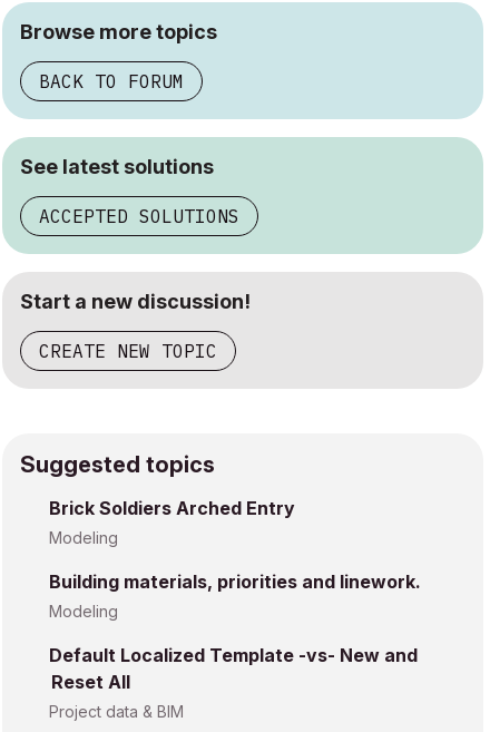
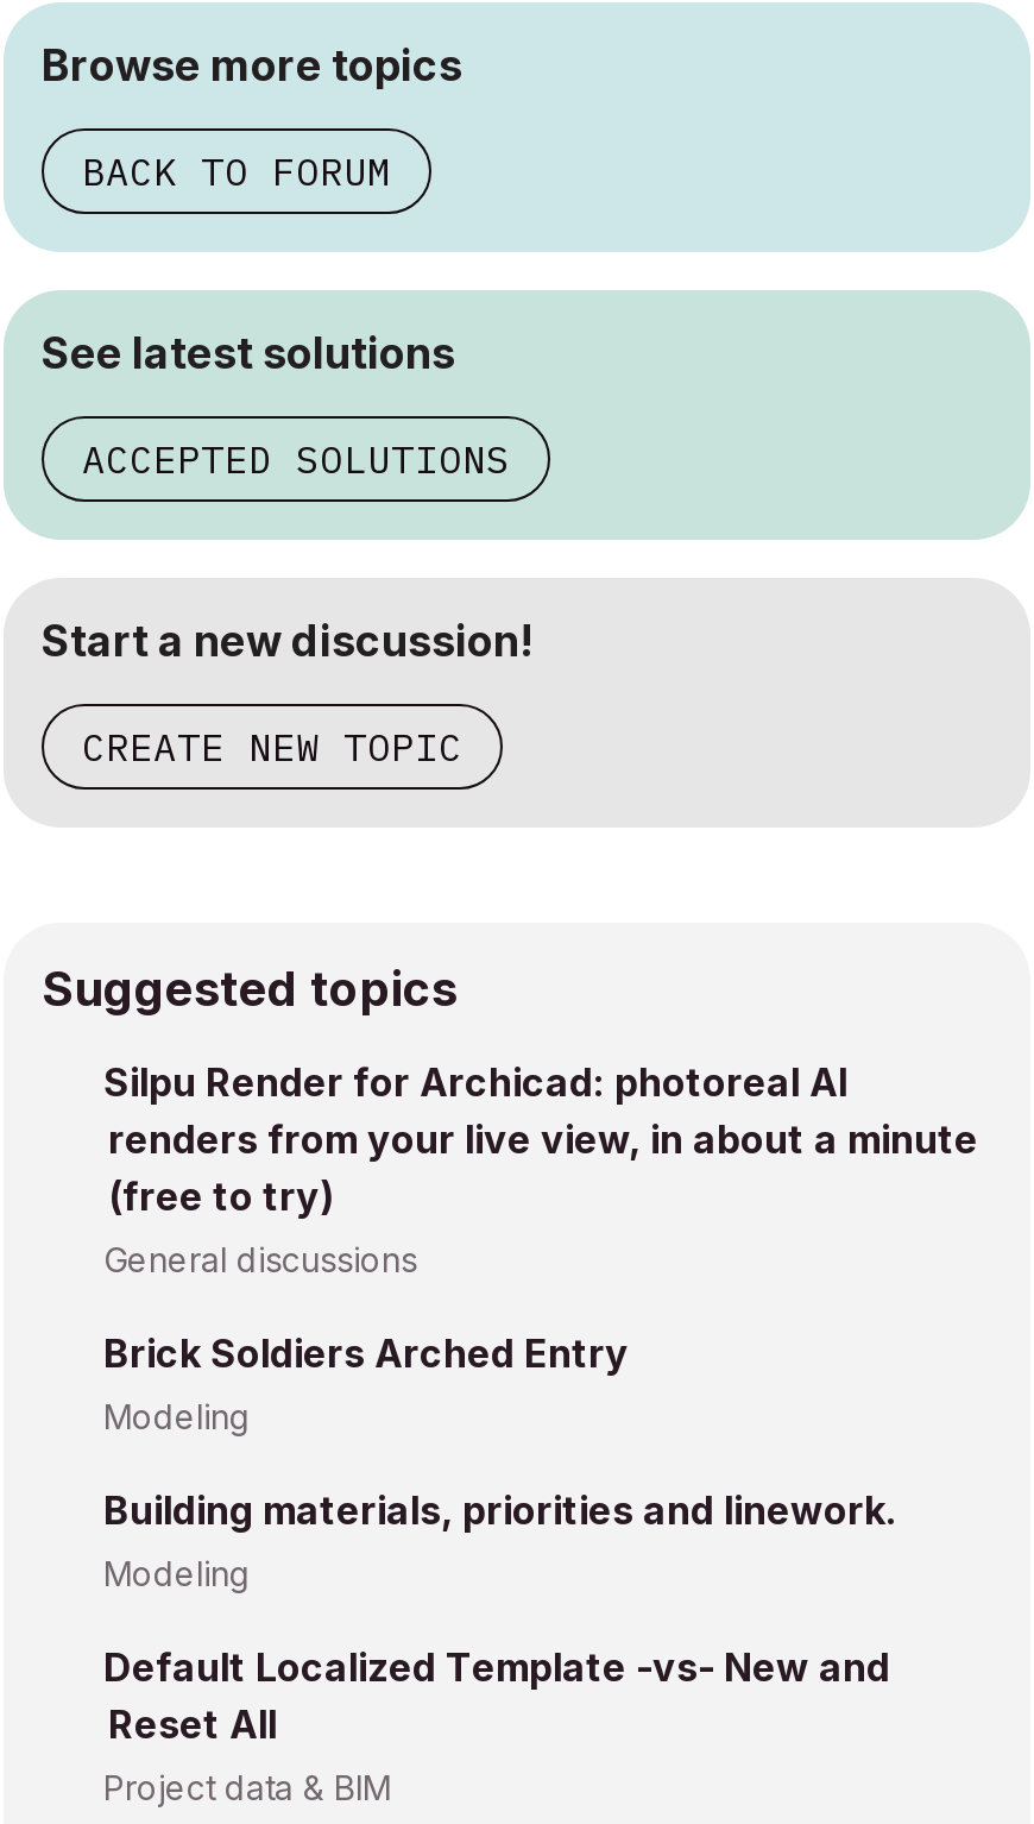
none -> [103,1059,978,1280] Silpu Render for Archicad: photoreal AI | renders from your live view, in about a minute | (free to try) | General discussions

